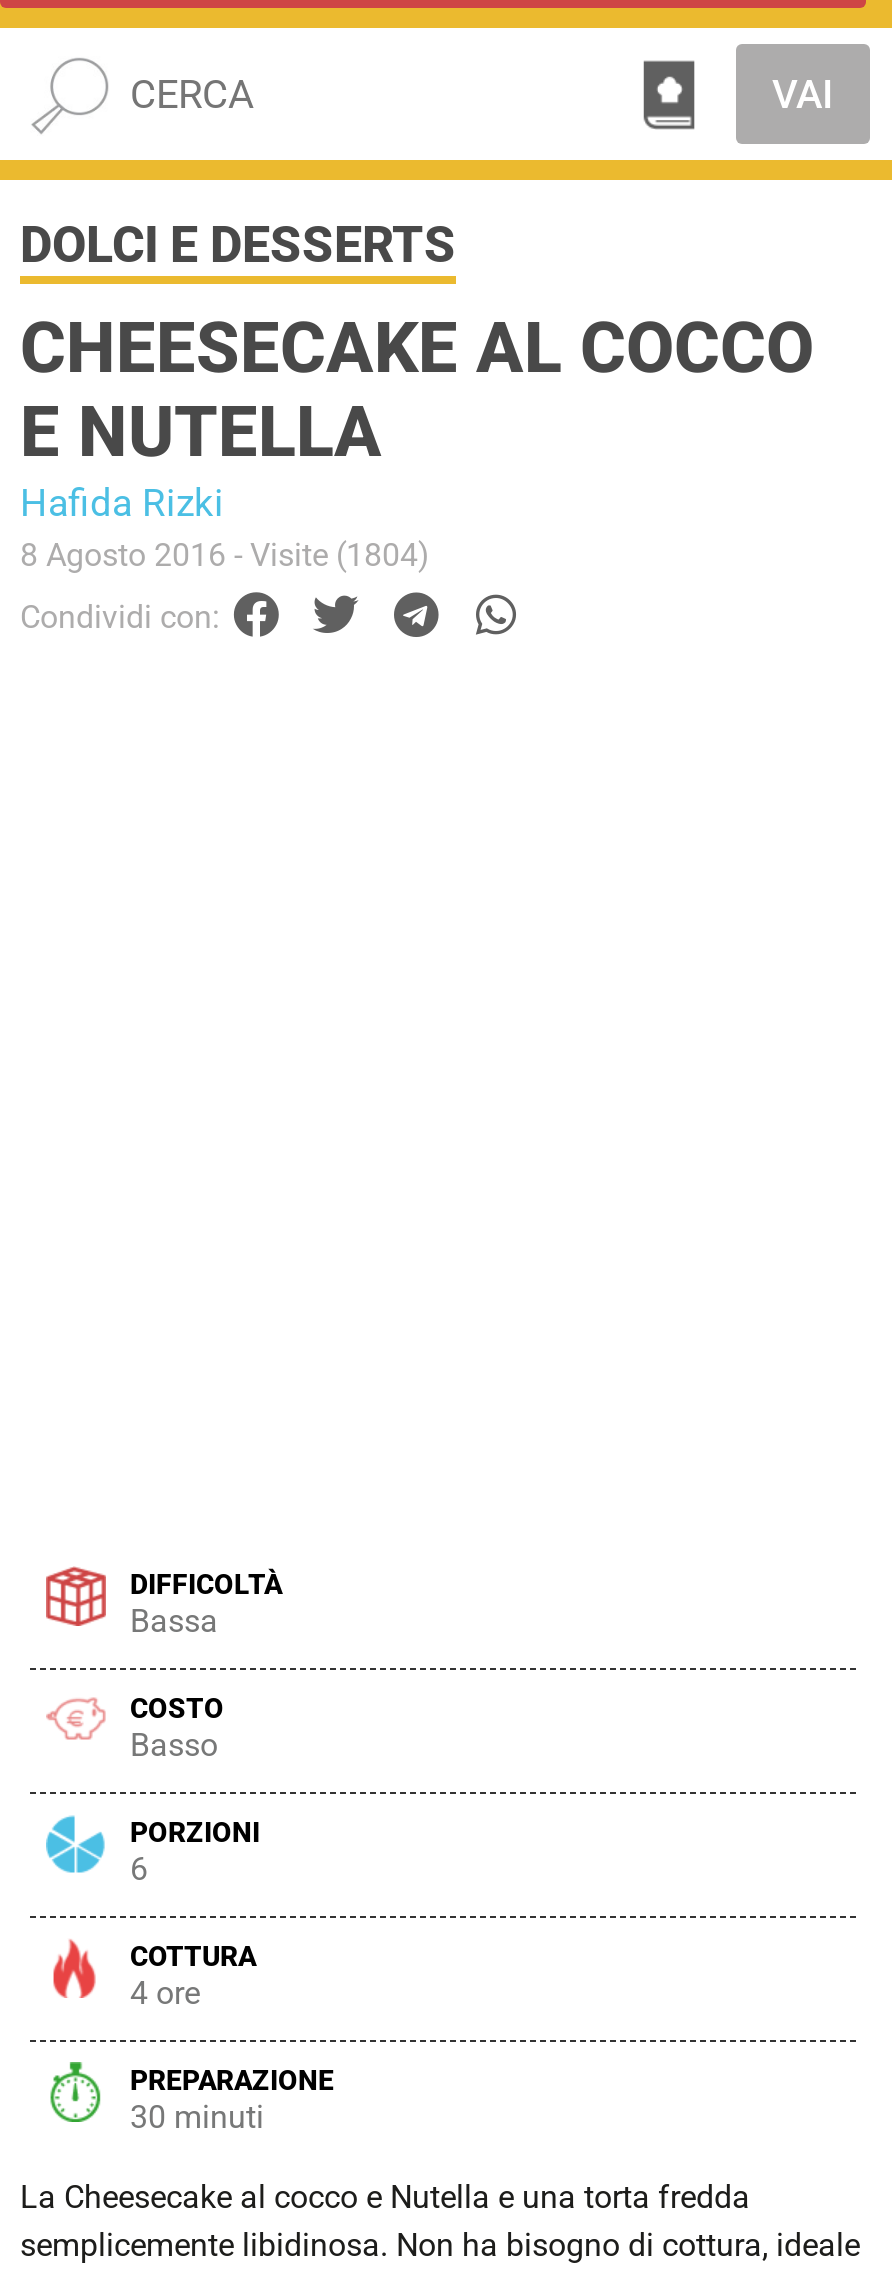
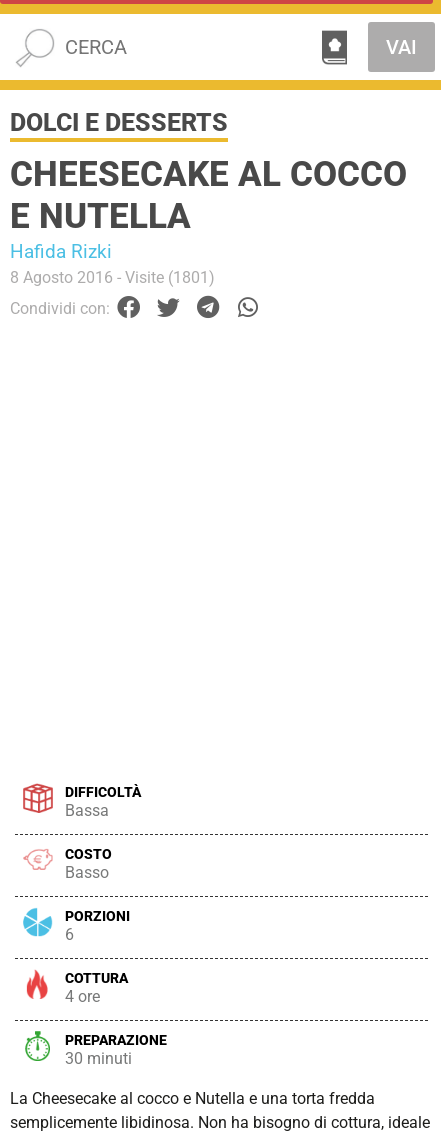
[20,536,430,574] 8 Agosto 2016 - Visite (1804) -> [10,268,215,287] 8 Agosto 2016 - Visite (1801)

